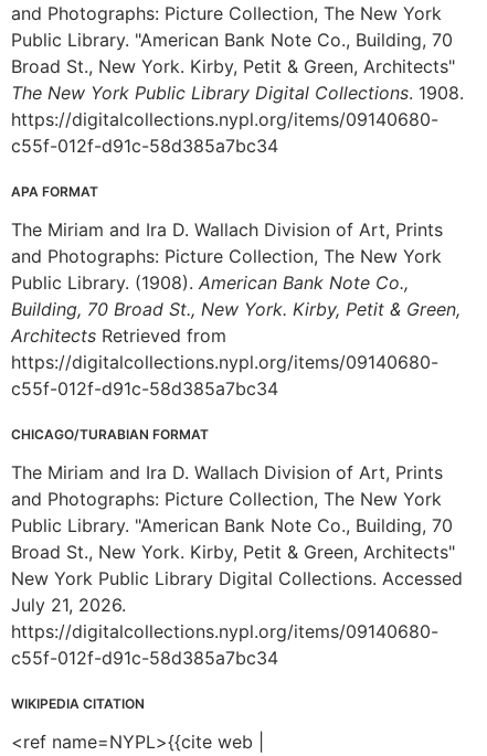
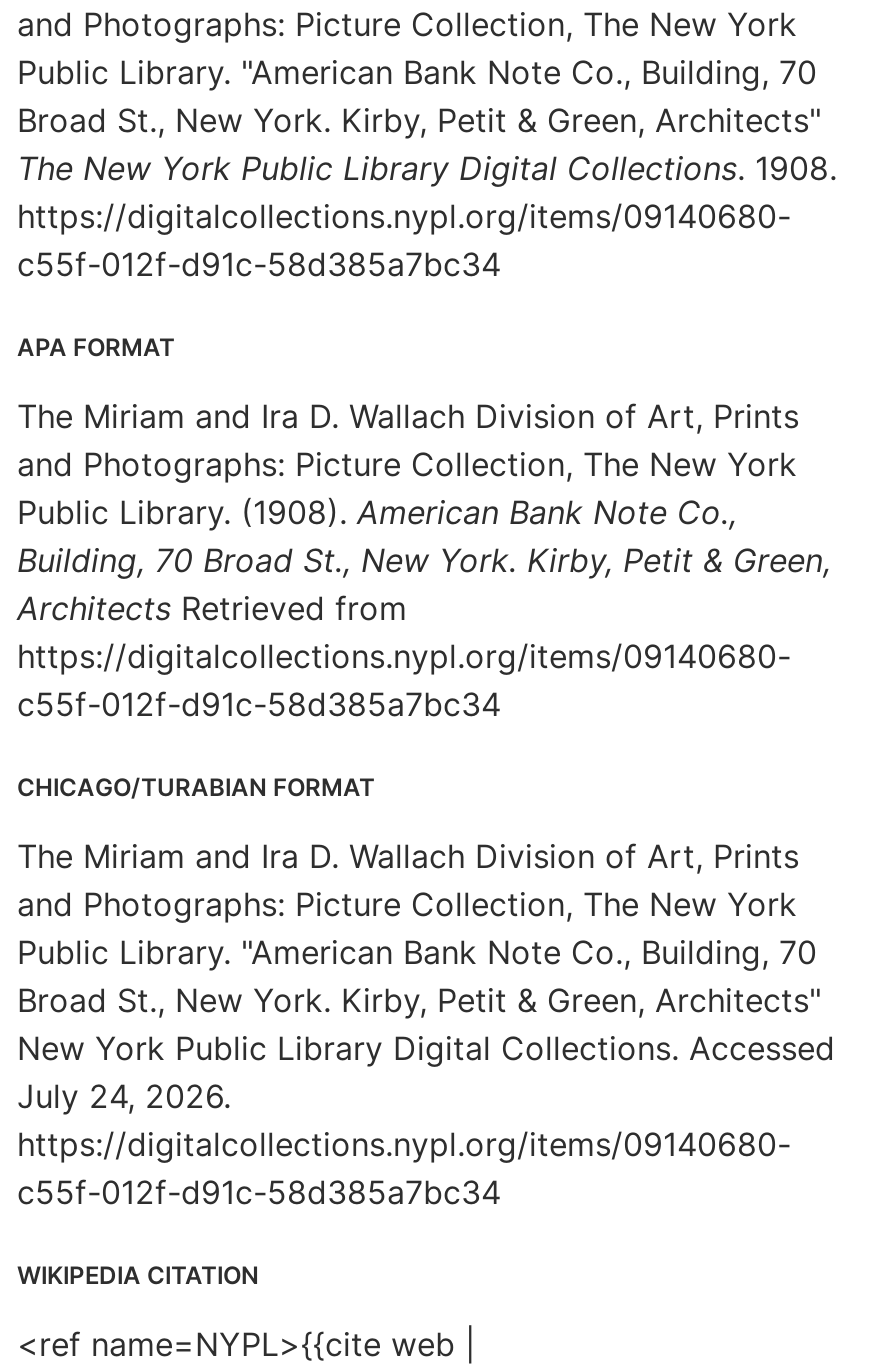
[11,594,126,616] July 21, 2026. -> [17,1076,231,1116] July 24, 2026.

